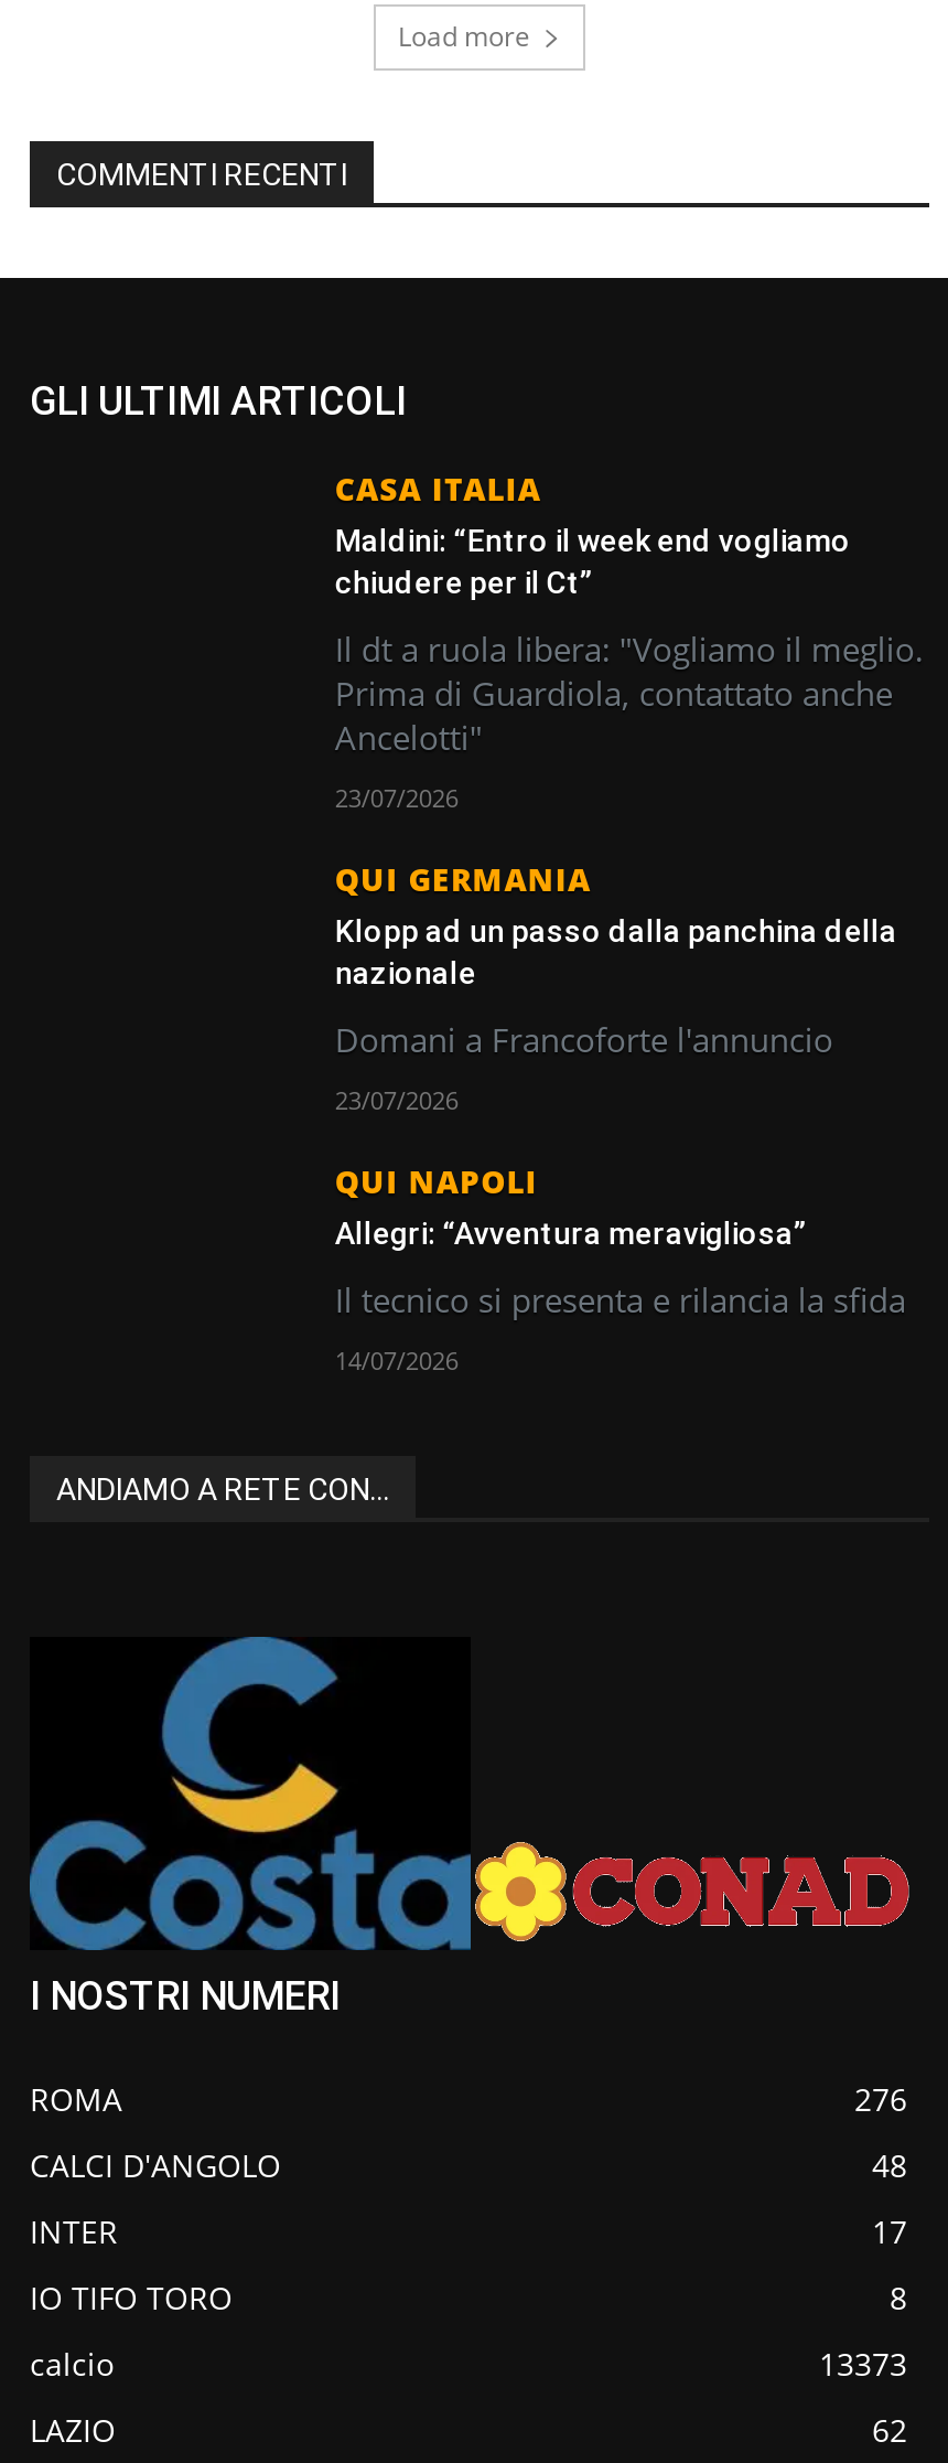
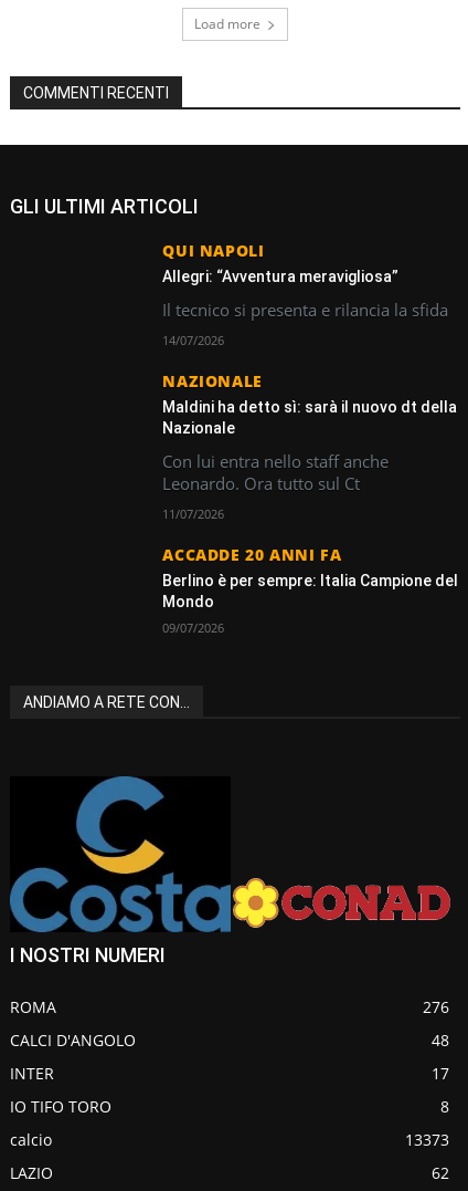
[335,469,924,1117] CASA ITALIA | Maldini: “Entro il week end vogliamo | chiudere per il Ct” | Il dt a ruola libera: "Vogliamo il meglio. | Prima di Guardiola, contattato anche | Ancelotti" | 23/07/2026 | QUI GERMANIA | Klopp ad un passo dalla panchina della | nazionale | Domani a Francoforte l'annuncio | 23/07/2026 -> none
moved [335,1161,906,1378] -> [163,240,449,348]: QUI NAPOLI | Allegri: “Avventura meravigliosa” | Il tecnico si presenta e rilancia la sfida | 14/07/2026
none -> [163,370,459,636] NAZIONALE | Maldini ha detto sì: sarà il nuovo dt della | Nazionale | Con lui entra nello staff anche | Leonardo. Ora tutto sul Ct | 11/07/2026 | ACCADDE 20 ANNI FA | Berlino è per sempre: Italia Campione del | Mondo | 09/07/2026

